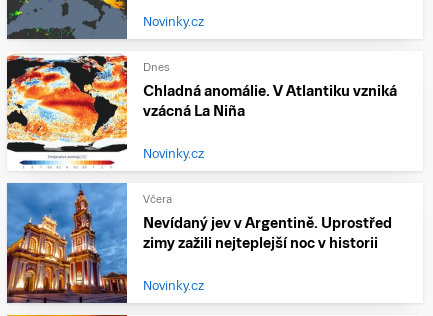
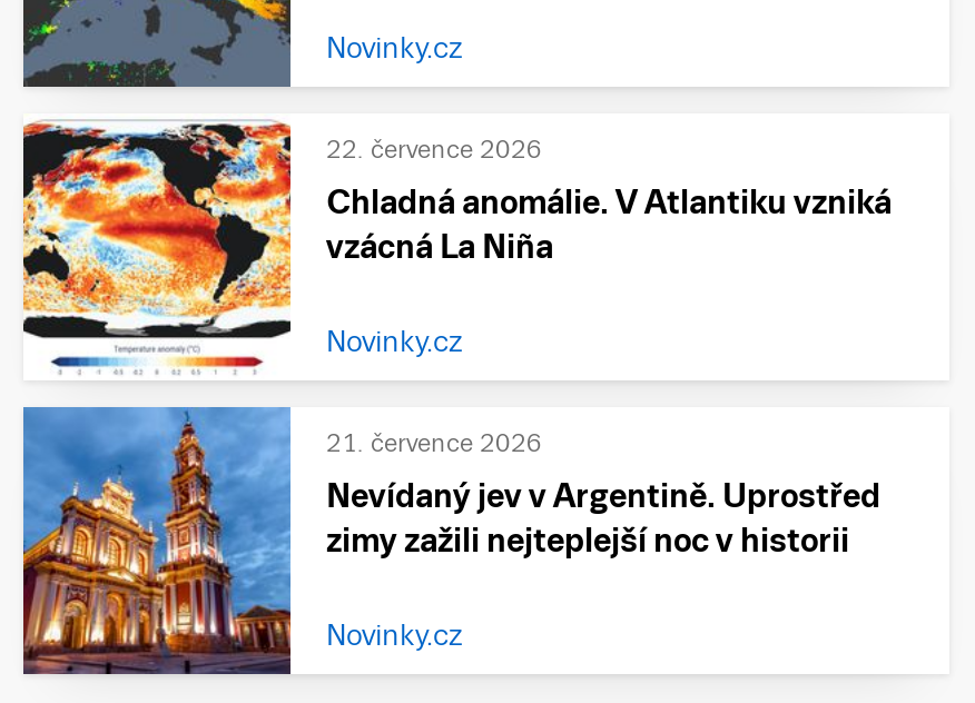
[143,61,170,73] Dnes -> [326,136,542,162] 22. července 2026
[143,193,172,205] Včera -> [326,429,542,456] 21. července 2026

